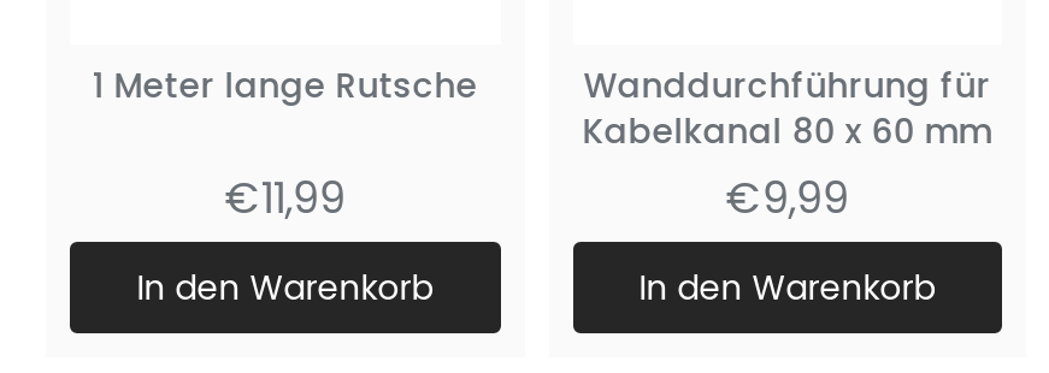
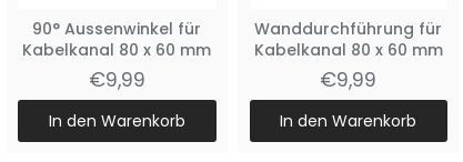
[92,62,477,227] 1 Meter lange Rutsche | €11,99 -> [22,17,211,94] 90° Aussenwinkel für | Kabelkanal 80 x 60 mm | €9,99

